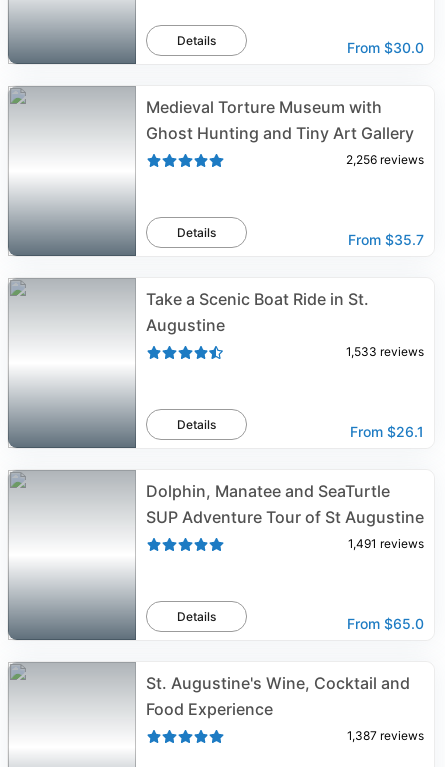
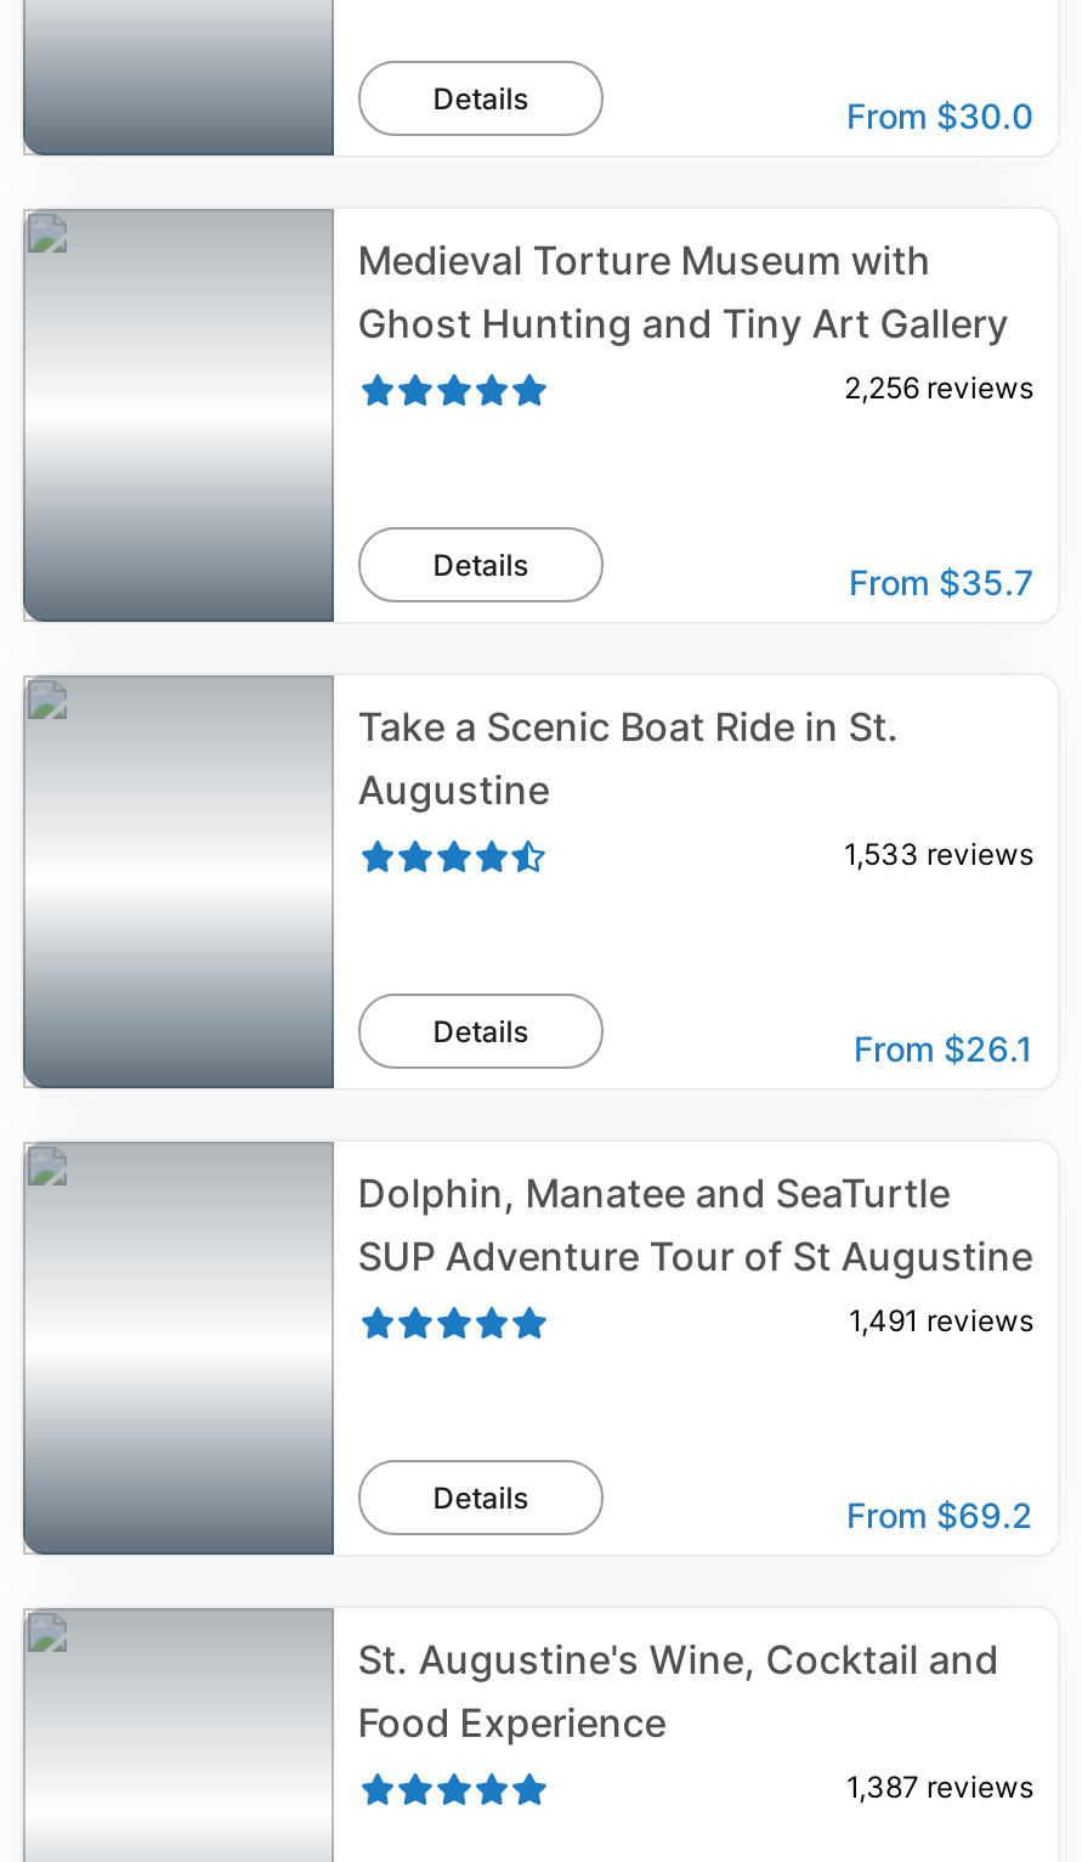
[347,615,424,632] From $65.0 -> [846,1494,1033,1535] From $69.2

